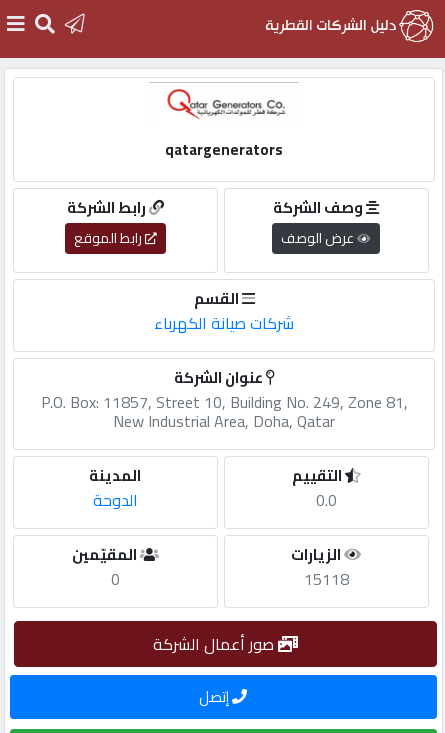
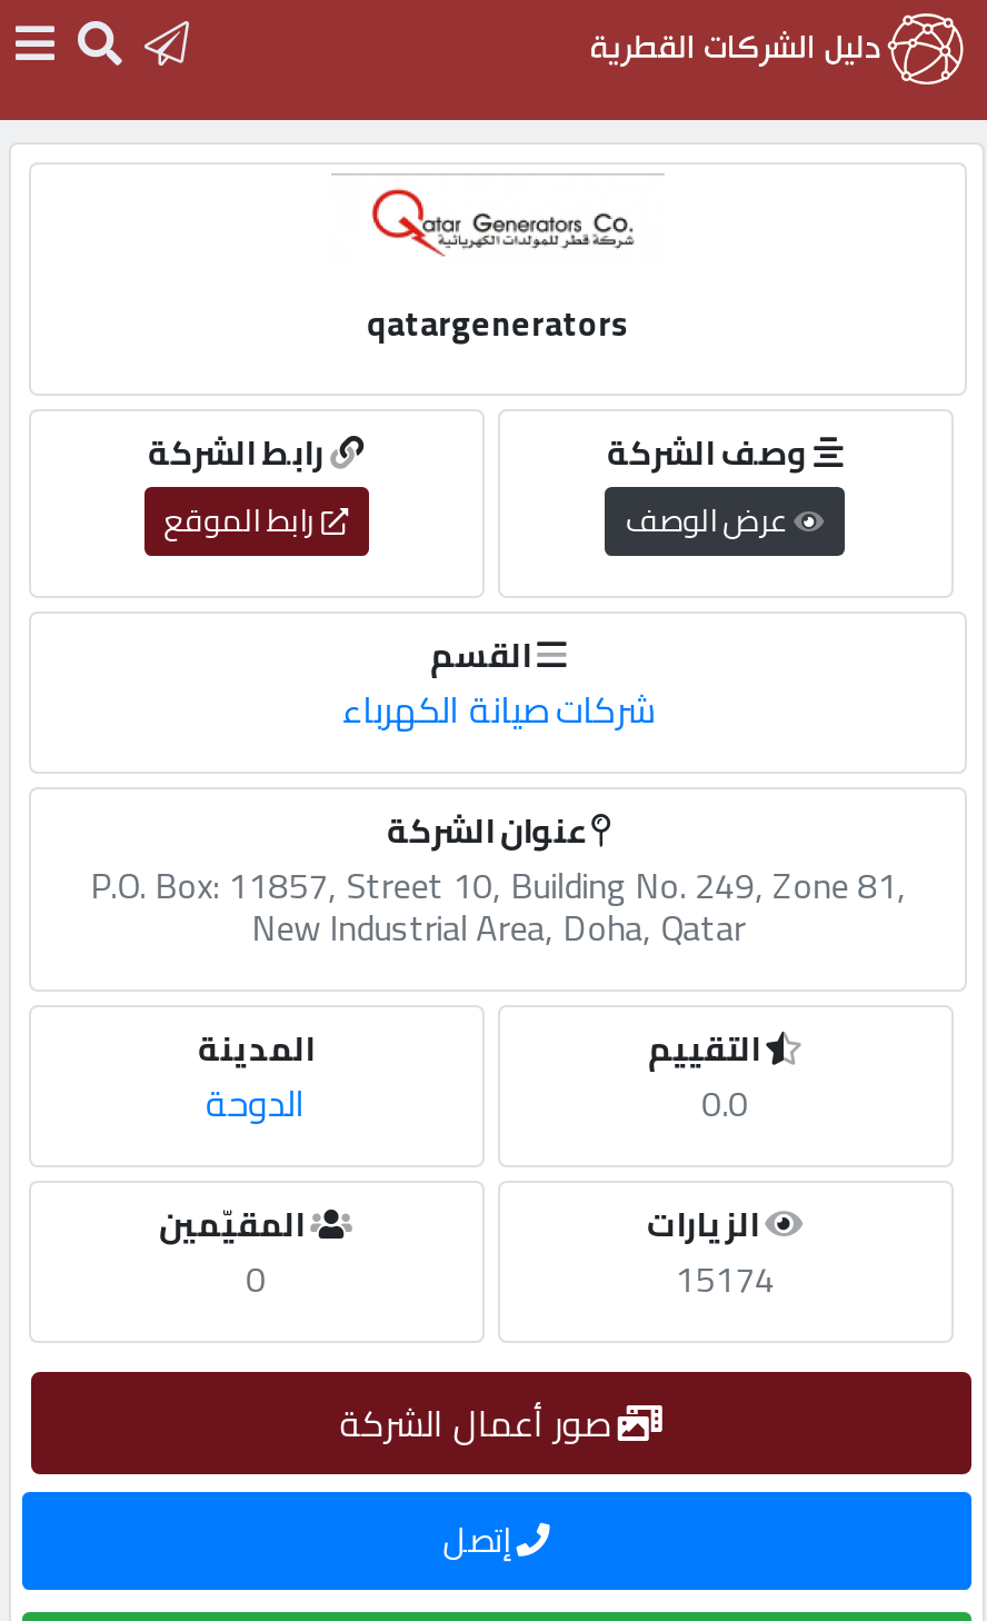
[304,564,349,594] 15118 -> [675,1246,775,1312] 15174

